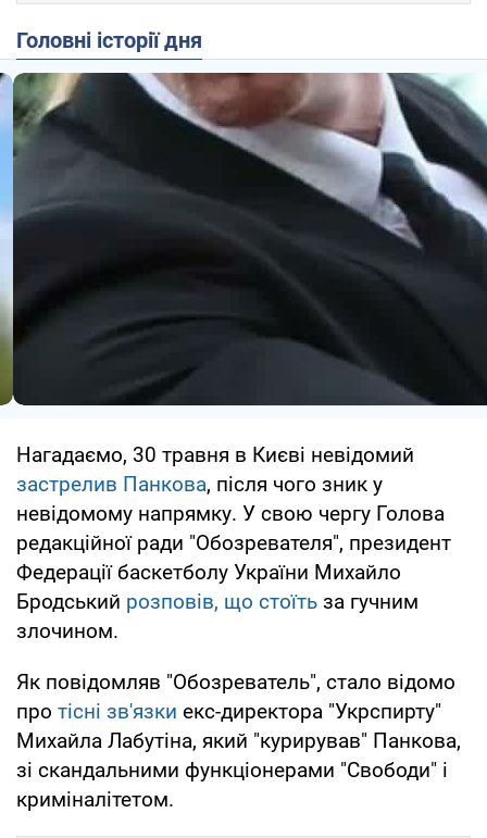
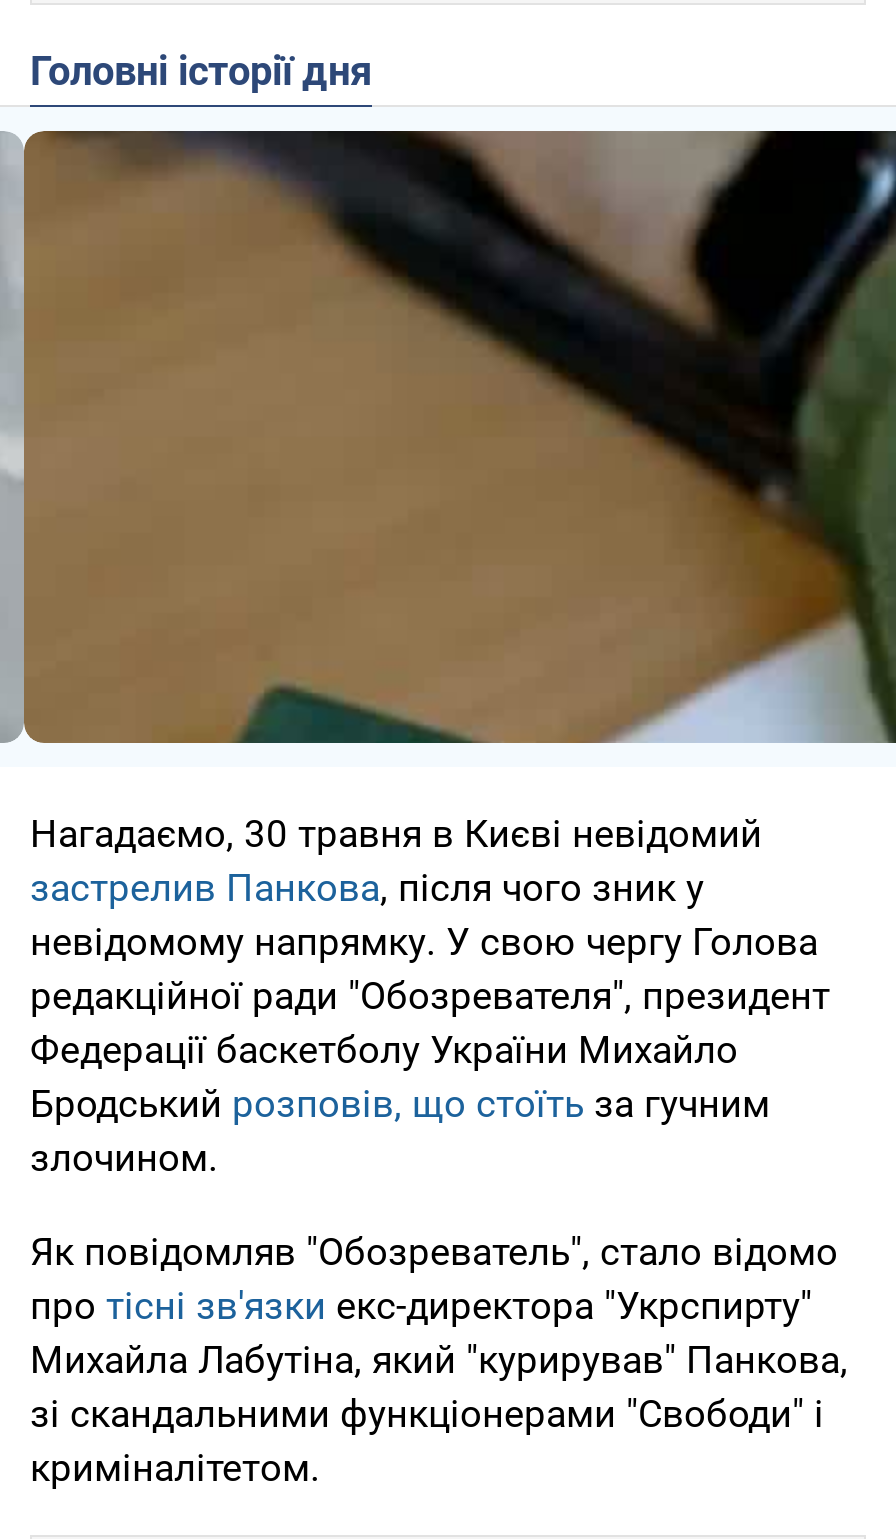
[3,72,484,407] [image] -> [6,129,890,745] [image]

